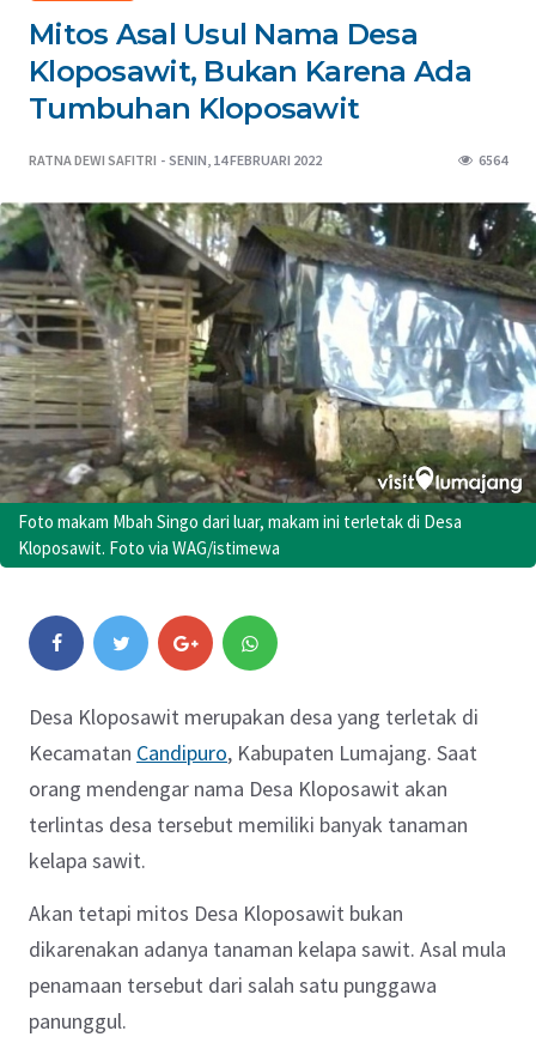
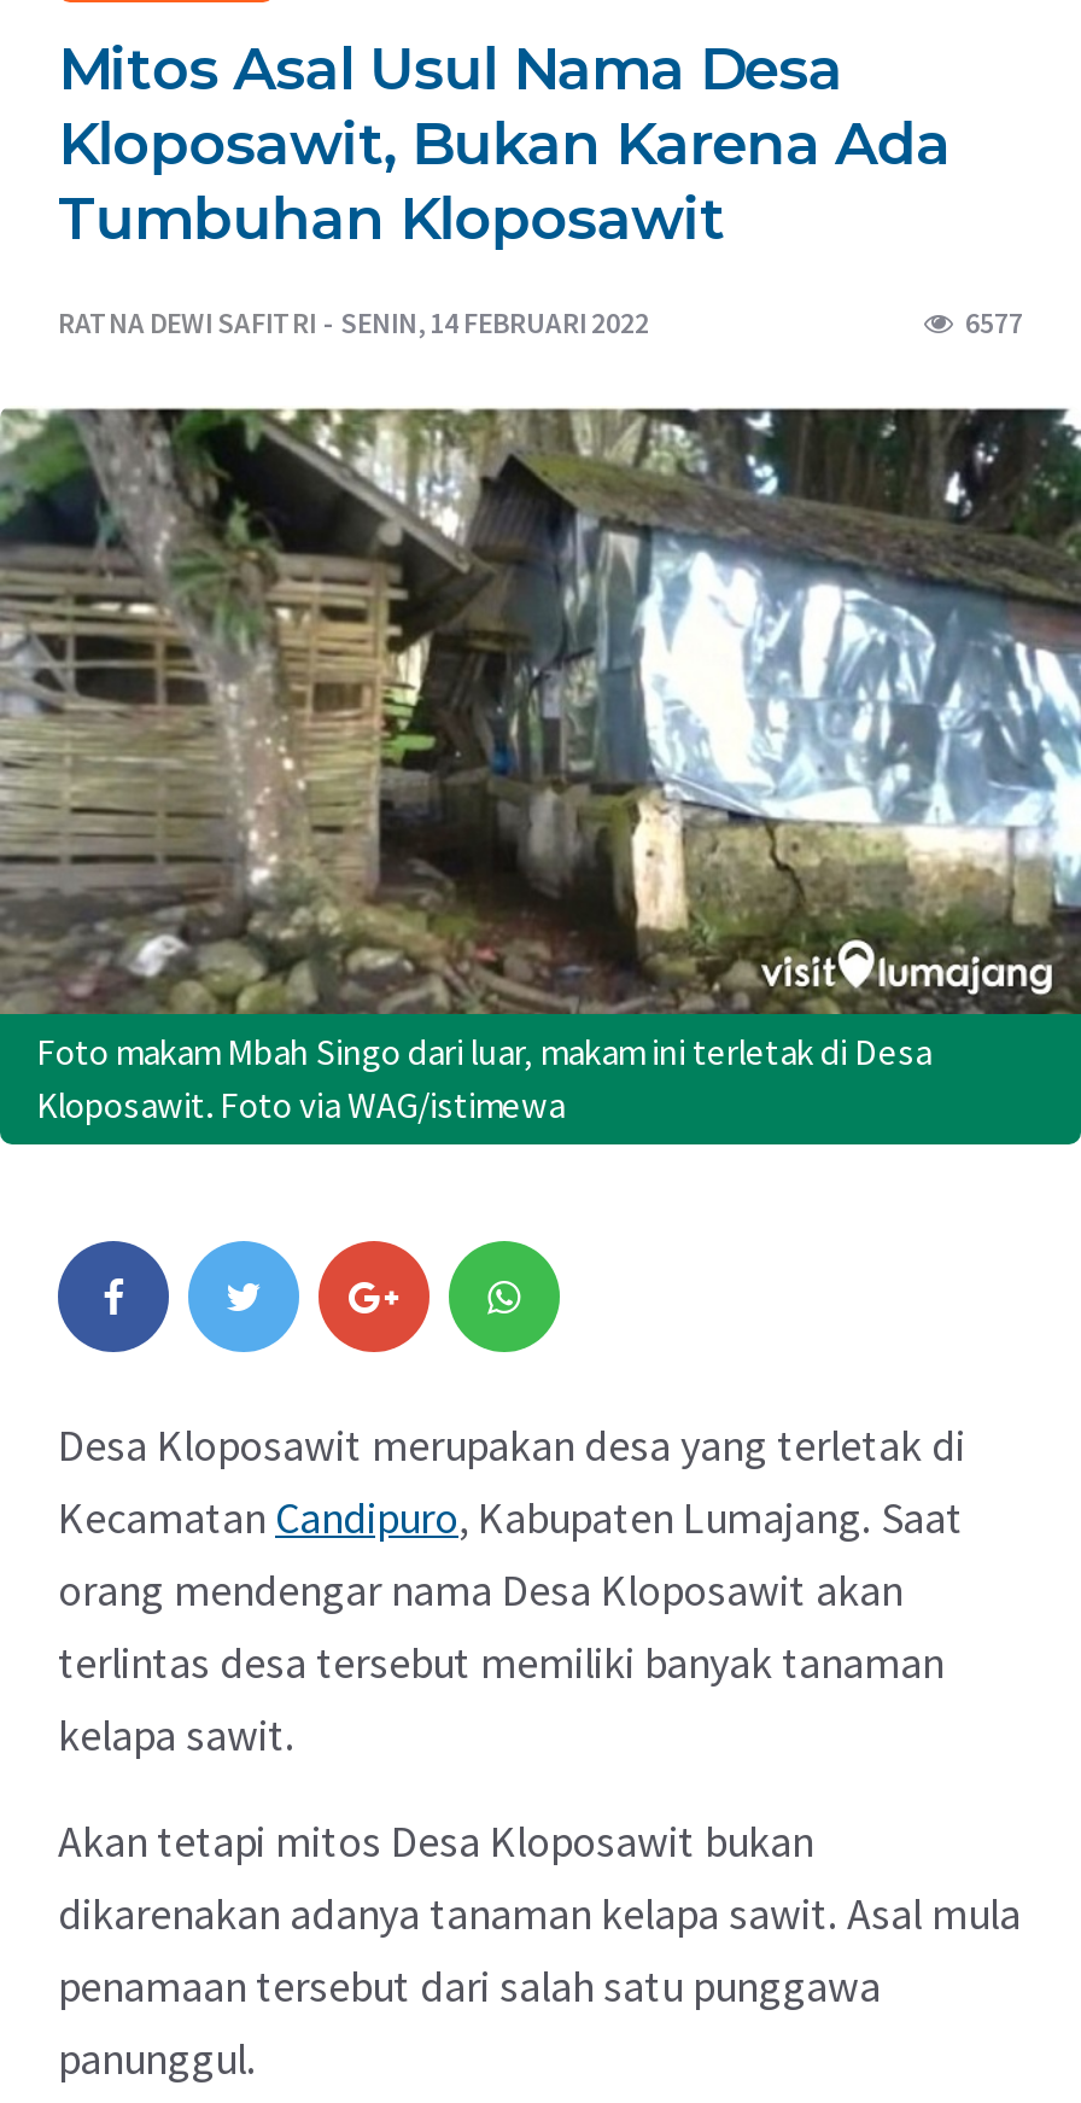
[479,151,507,169] 6564 -> [965,304,1023,340] 6577

